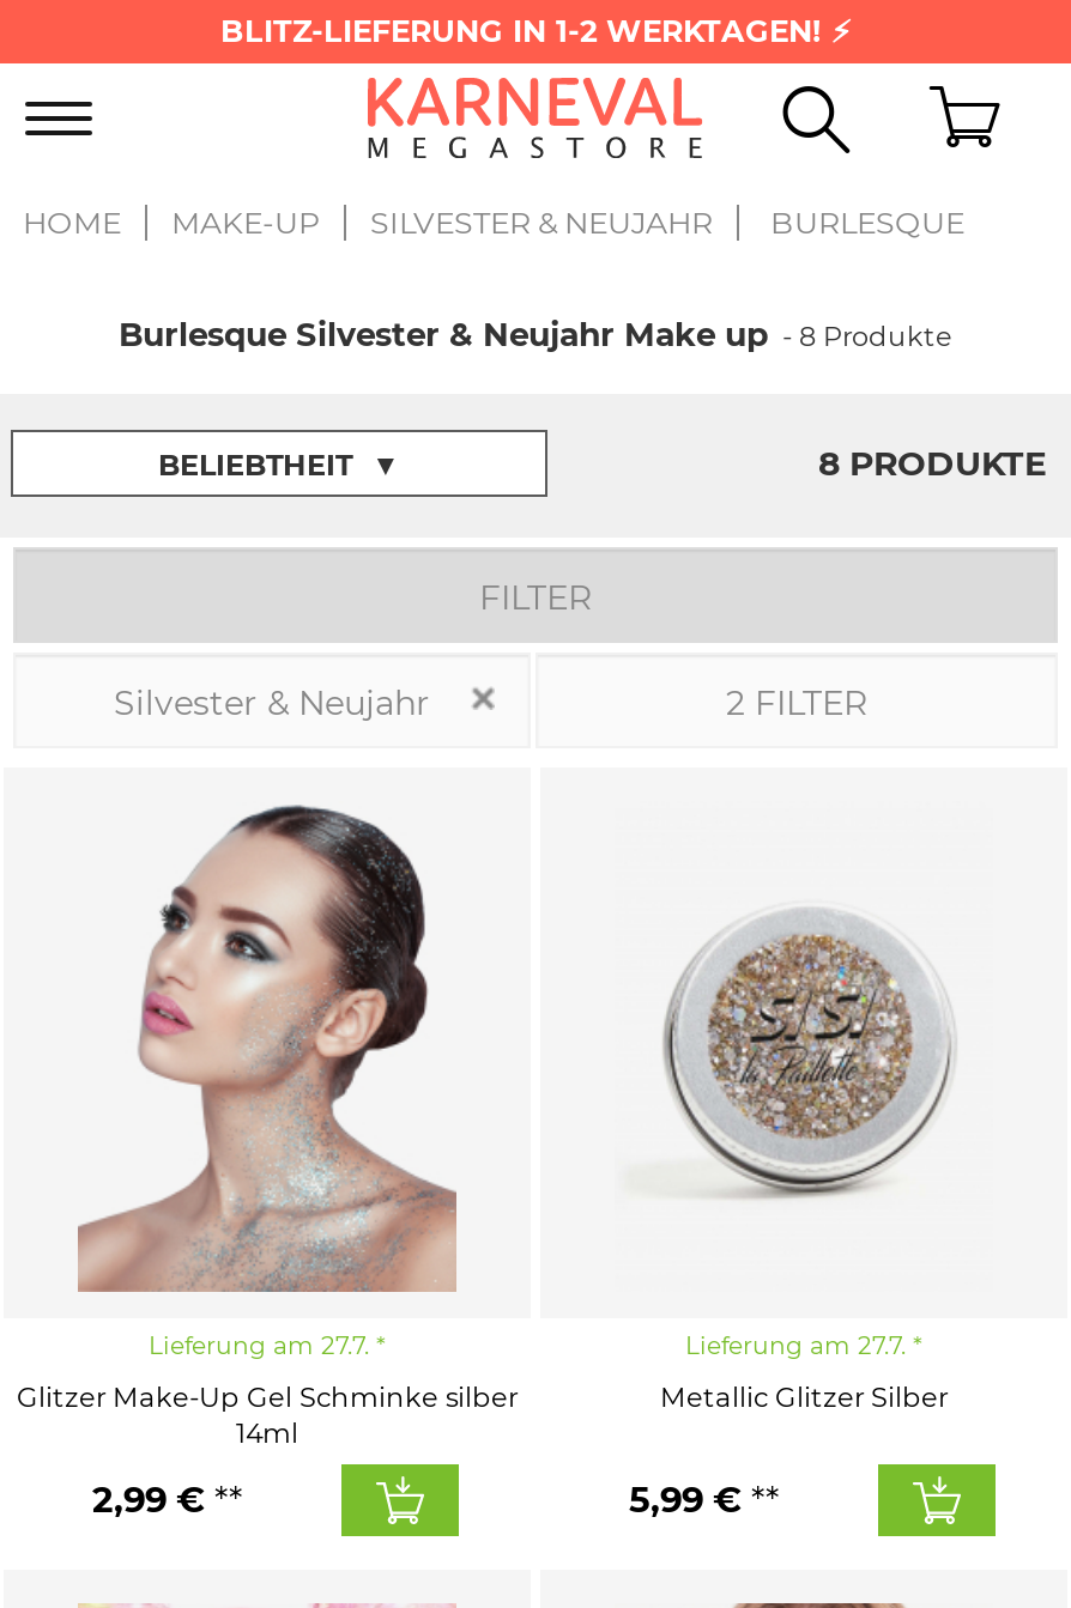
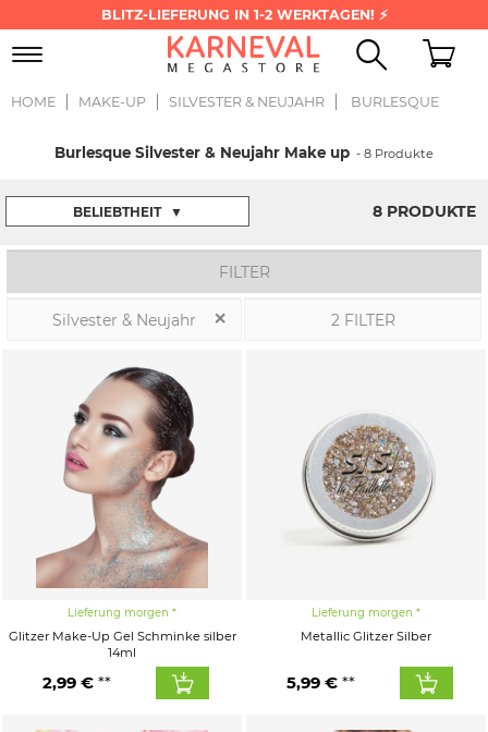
[149,1330,369,1361] Lieferung am 27.7. -> [68,606,169,620] Lieferung morgen
[685,1330,906,1361] Lieferung am 27.7. -> [312,606,413,620] Lieferung morgen

